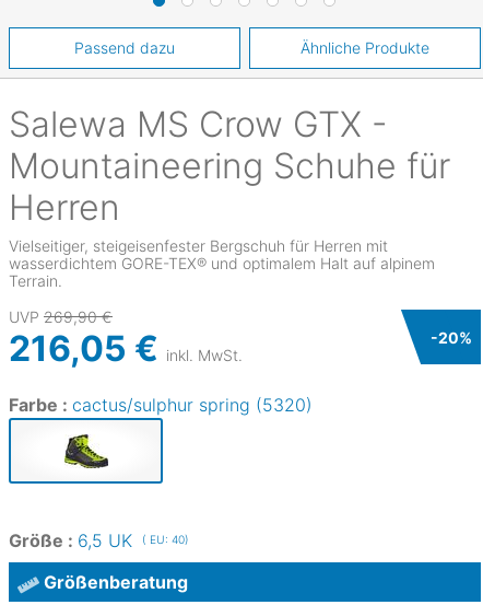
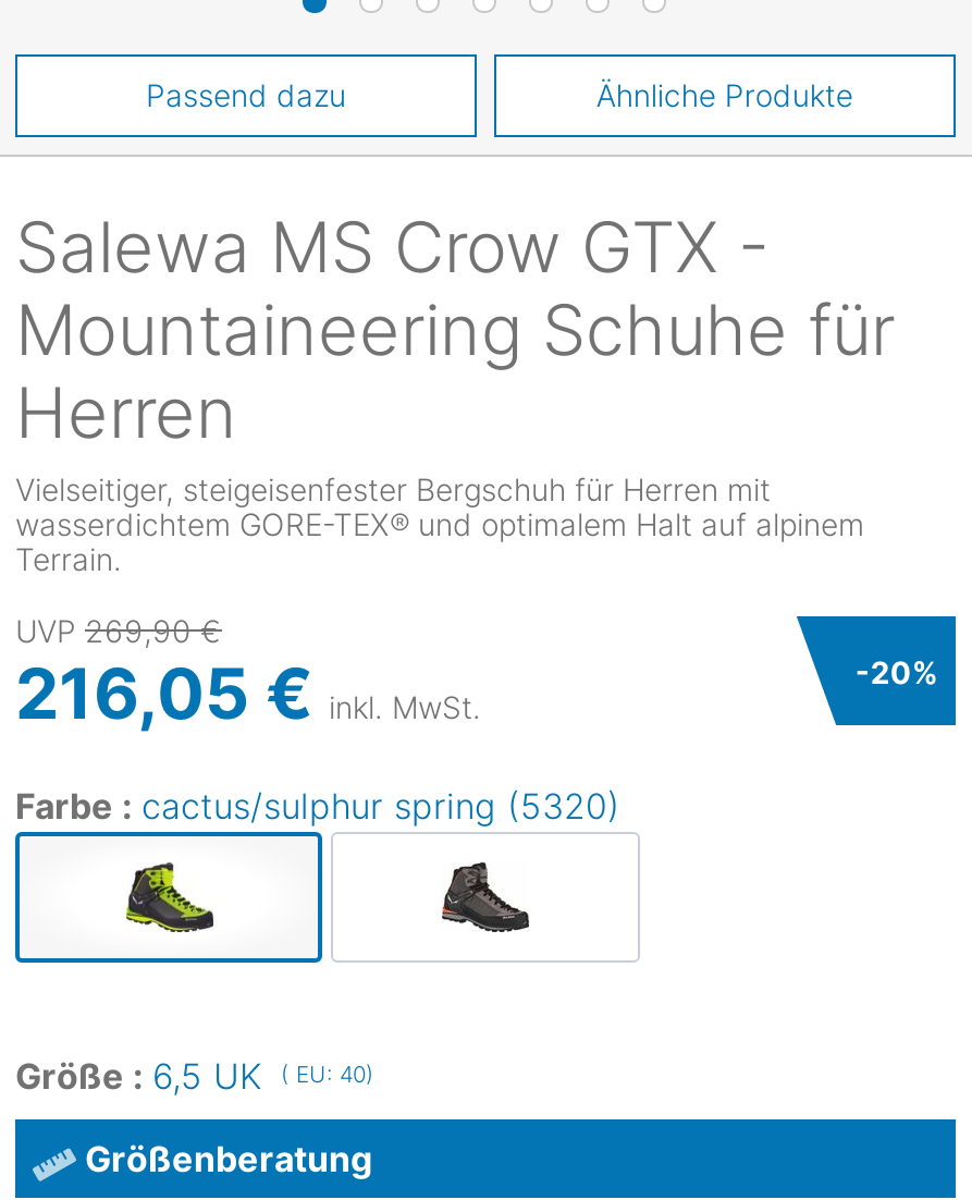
none -> [440,860,531,934] [image]

